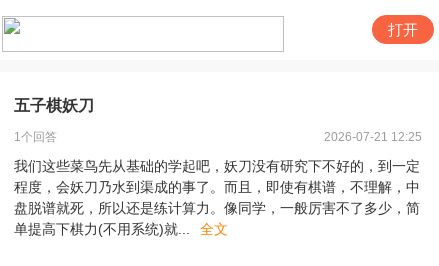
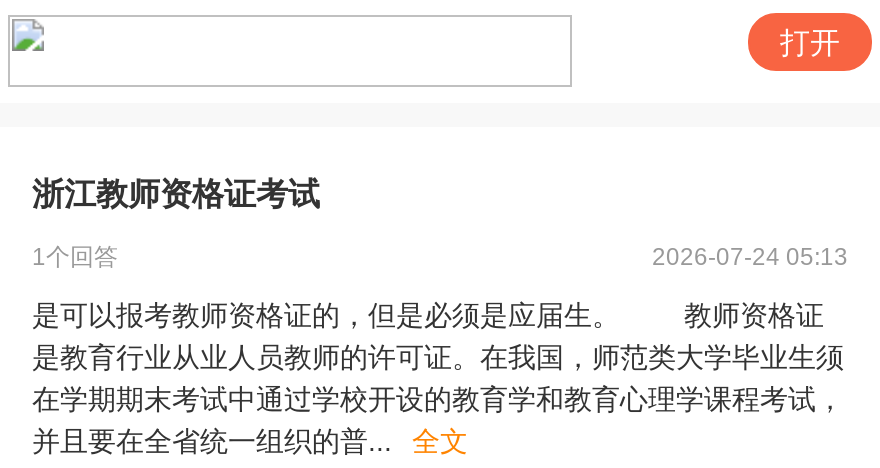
[14,97,94,114] 五子棋妖刀 -> [32,177,320,211] 浙江教师资格证考试
[324,130,422,144] 2026-07-21 12:25 -> [652,243,848,271] 2026-07-24 05:13
[14,158,420,237] 我们这些菜鸟先从基础的学起吧，妖刀没有研究下不好的，到一定 | 程度，会妖刀乃水到渠成的事了。而且，即使有棋谱，不理解，中 | 盘脱谱就死，所以还是练计算力。像同学，一般厉害不了多少，简 | 单提高下棋力(不用系统)就... -> [32,299,844,457] 是可以报考教师资格证的，但是必须是应届生。 教师资格证 | 是教育行业从业人员教师的许可证。在我国，师范类大学毕业生须 | 在学期期末考试中通过学校开设的教育学和教育心理学课程考试， | 并且要在全省统一组织的普...

